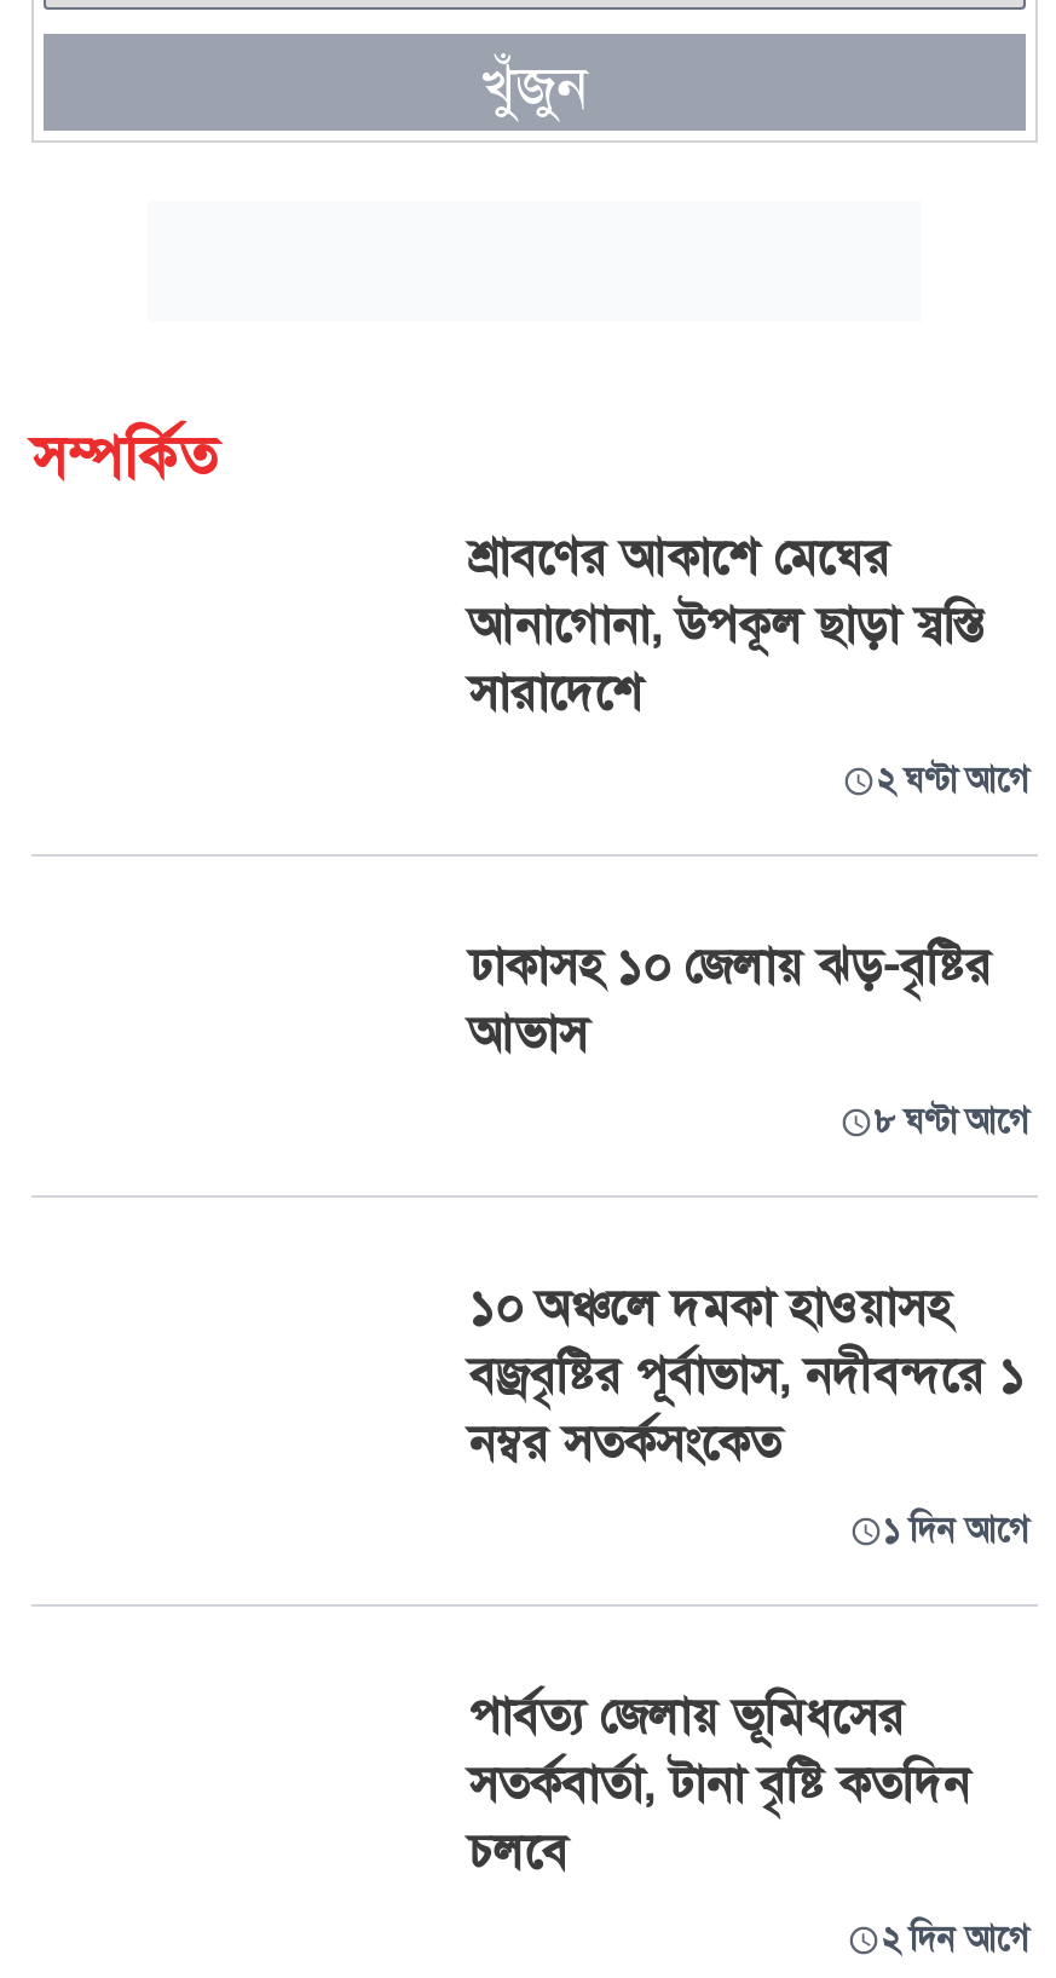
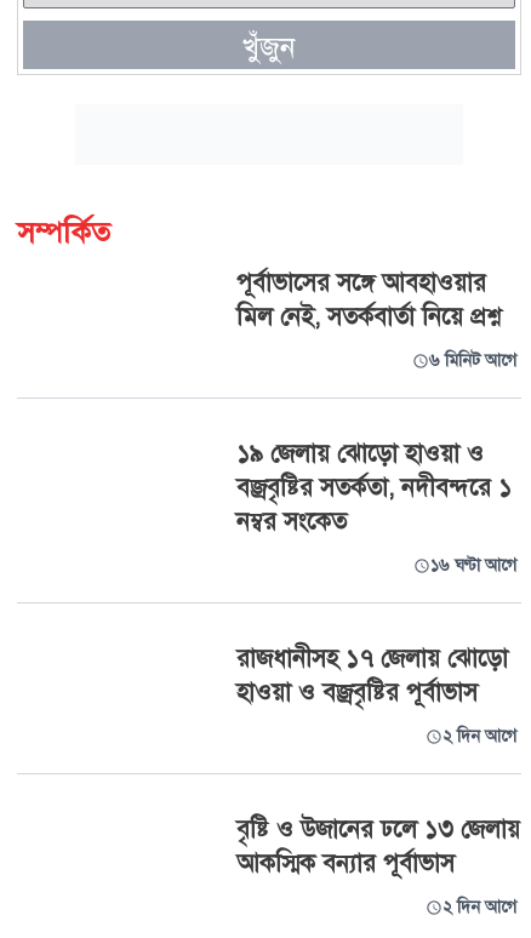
[469,527,982,723] শ্রাবণের আকাশে মেঘের | আনাগোনা, উপকূল ছাড়া স্বস্তি | সারাদেশে -> [236,268,500,332] পূর্বাভাসের সঙ্গে আবহাওয়ার | মিল নেই, সতর্কবার্তা নিয়ে প্রশ্ন
[876,760,1028,801] ২ ঘণ্টা আগে -> [429,350,516,371] ৬ মিনিট আগে
[469,936,991,1065] ঢাকাসহ ১০ জেলায় ঝড়-বৃষ্টির | আভাস -> [236,439,511,537] ১৯ জেলায় ঝোড়ো হাওয়া ও | বজ্রবৃষ্টির সতর্কতা, নদীবন্দরে ১ | নম্বর সংকেত
[873,1101,1028,1142] ৮ ঘণ্টা আগে -> [430,555,516,576] ১৬ ঘণ্টা আগে
[469,1278,1025,1474] ১০ অঞ্চলে দমকা হাওয়াসহ | বজ্রবৃষ্টির পূর্বাভাস, নদীবন্দরে ১ | নম্বর সতর্কসংকেত -> [236,644,508,708] রাজধানীসহ ১৭ জেলায় ঝোড়ো | হাওয়া ও বজ্রবৃষ্টির পূর্বাভাস
[883,1510,1028,1551] ১ দিন আগে -> [442,726,516,747] ২ দিন আগে
[469,1686,970,1882] পার্বত্য জেলায় ভূমিধসের | সতর্কবার্তা, টানা বৃষ্টি কতদিন | চলবে -> [236,814,520,879] বৃষ্টি ও উজানের ঢলে ১৩ জেলায় | আকস্মিক বন্যার পূর্বাভাস

